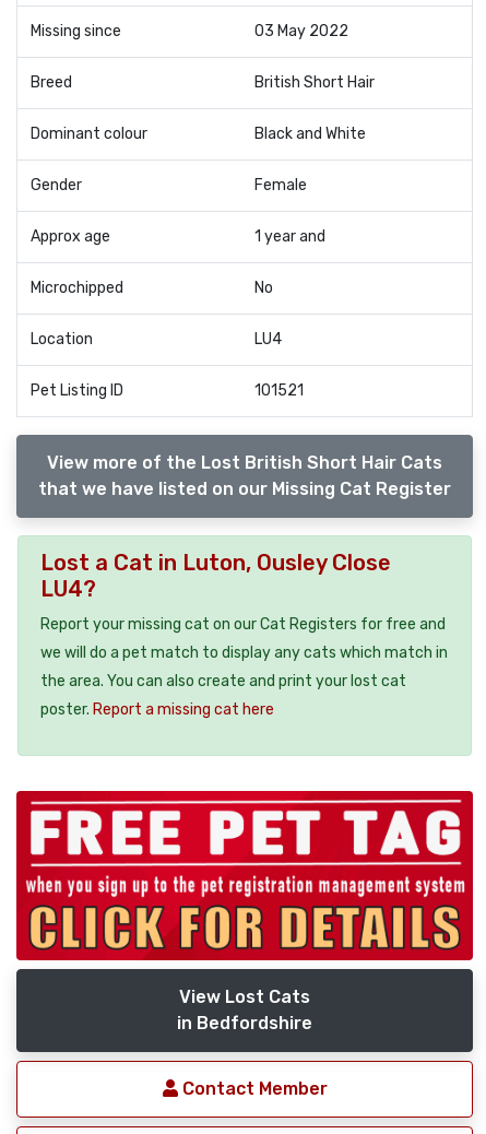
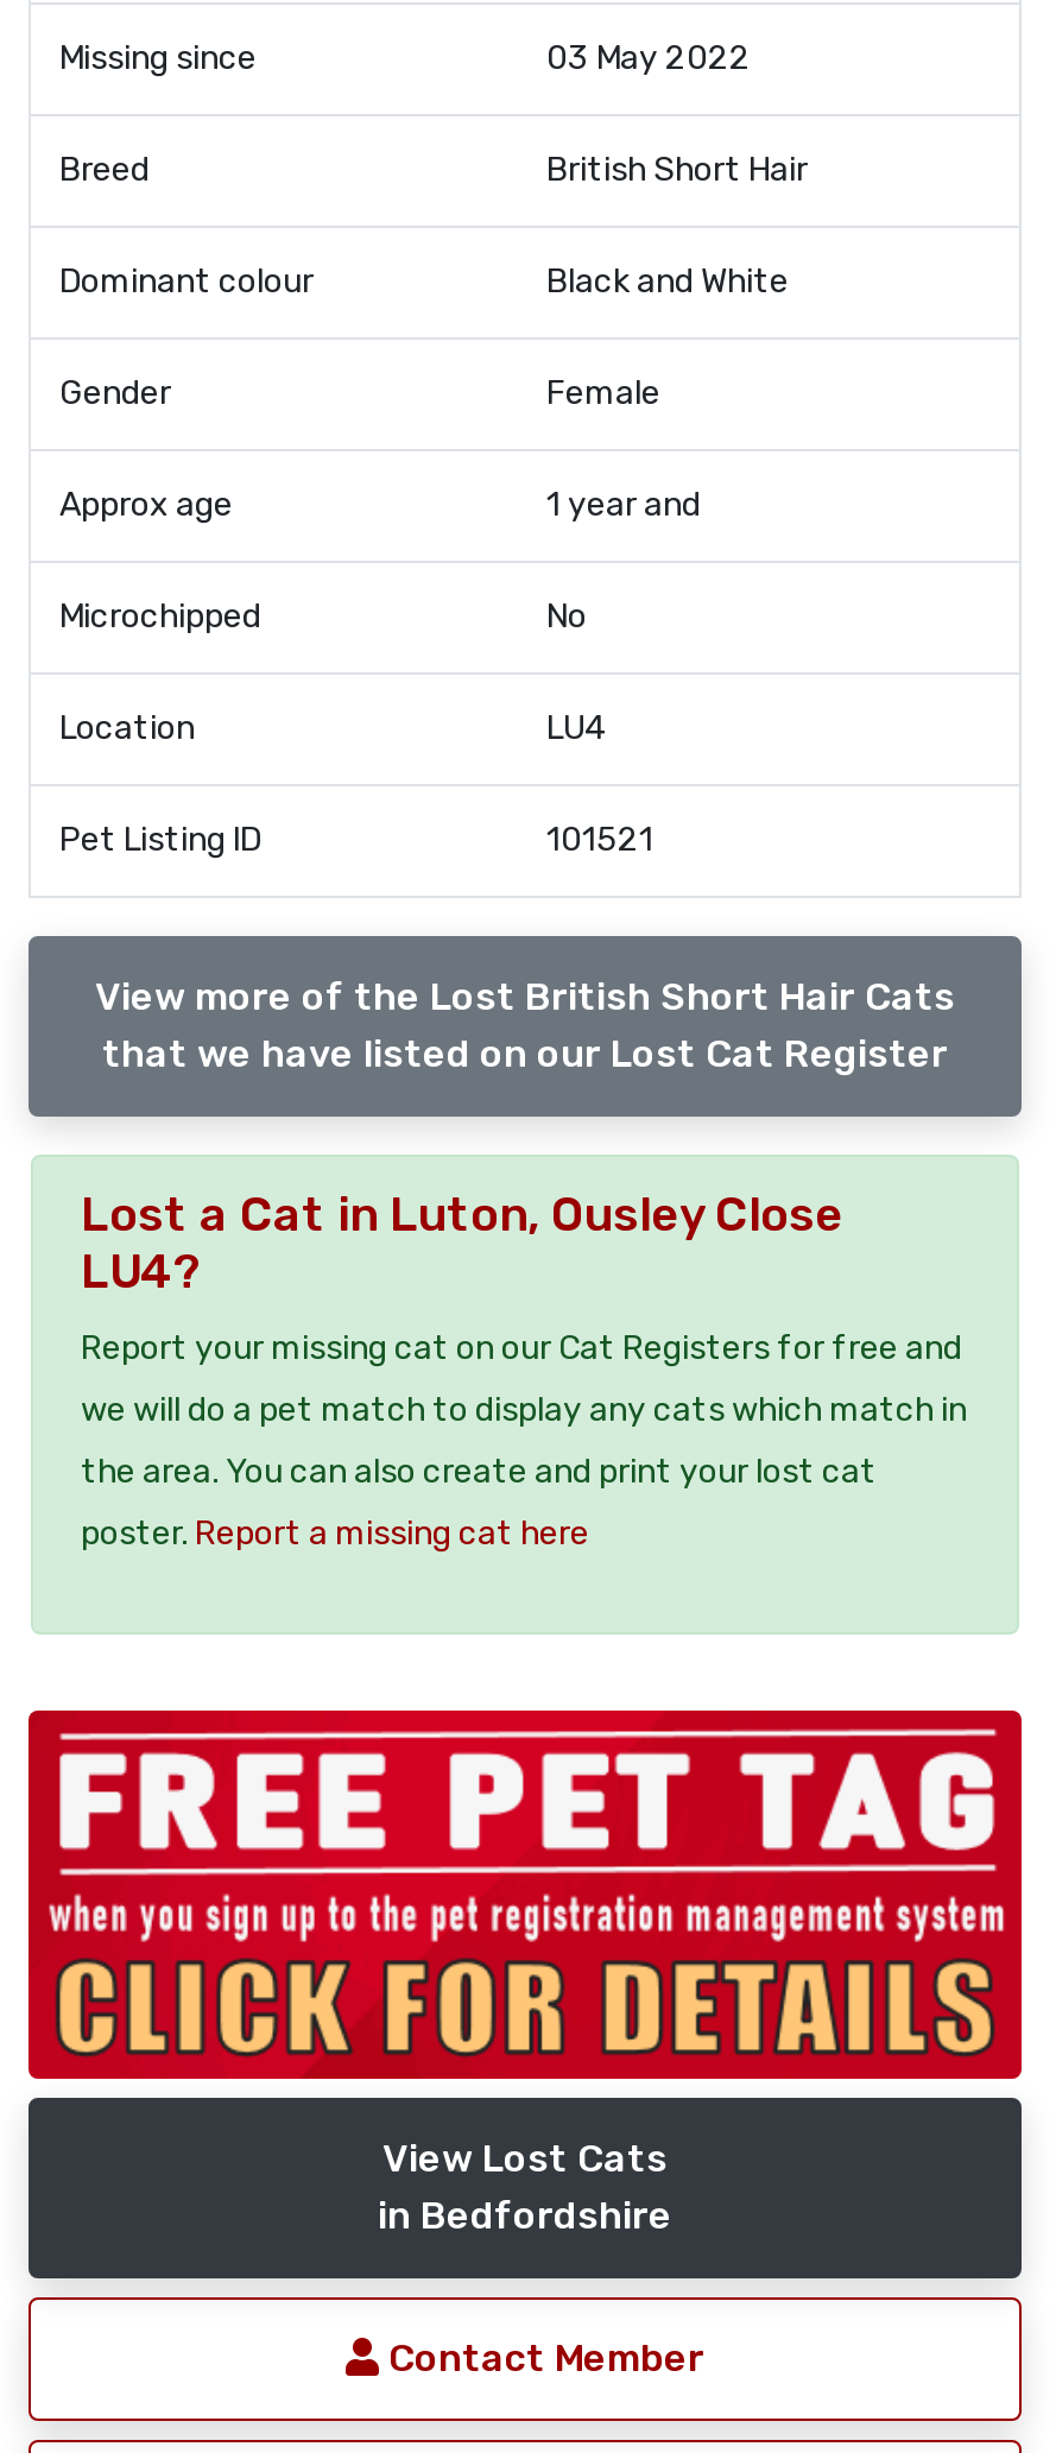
[38,479,451,499] that we have listed on our Missing Cat Register -> [102,1031,948,1076] that we have listed on our Lost Cat Register

